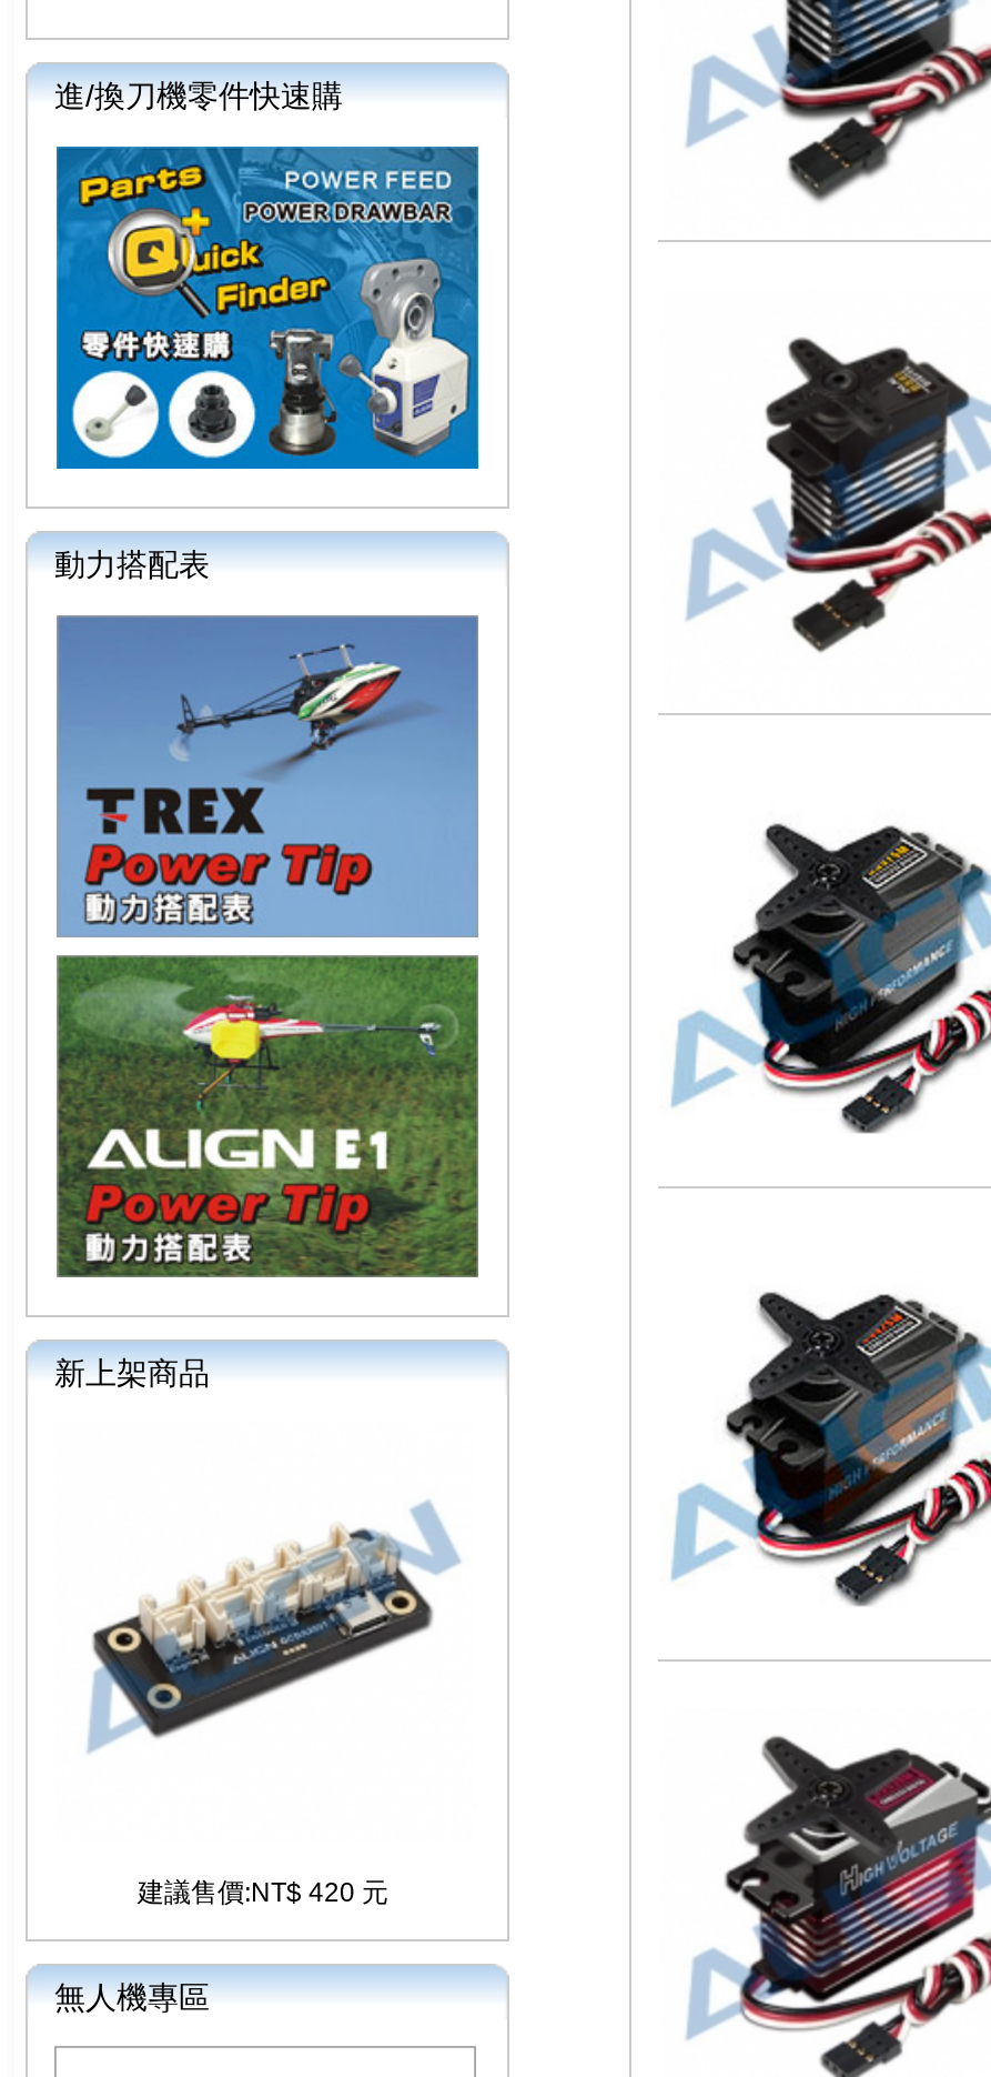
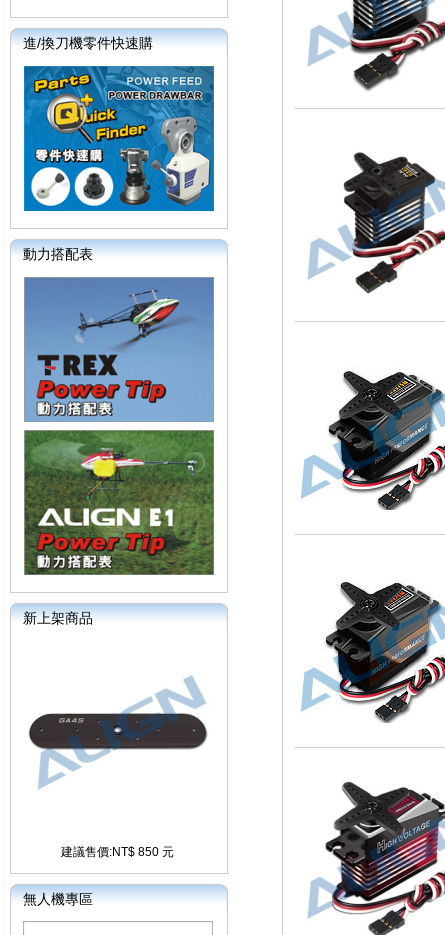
[68,1524,463,1739] [image] -> [28,688,208,782] [image]
[138,1877,388,1908] 建議售價:NT$ 420 元 -> [60,845,173,859] 建議售價:NT$ 850 元

